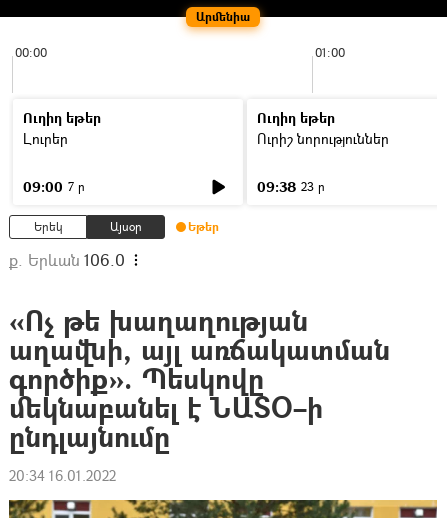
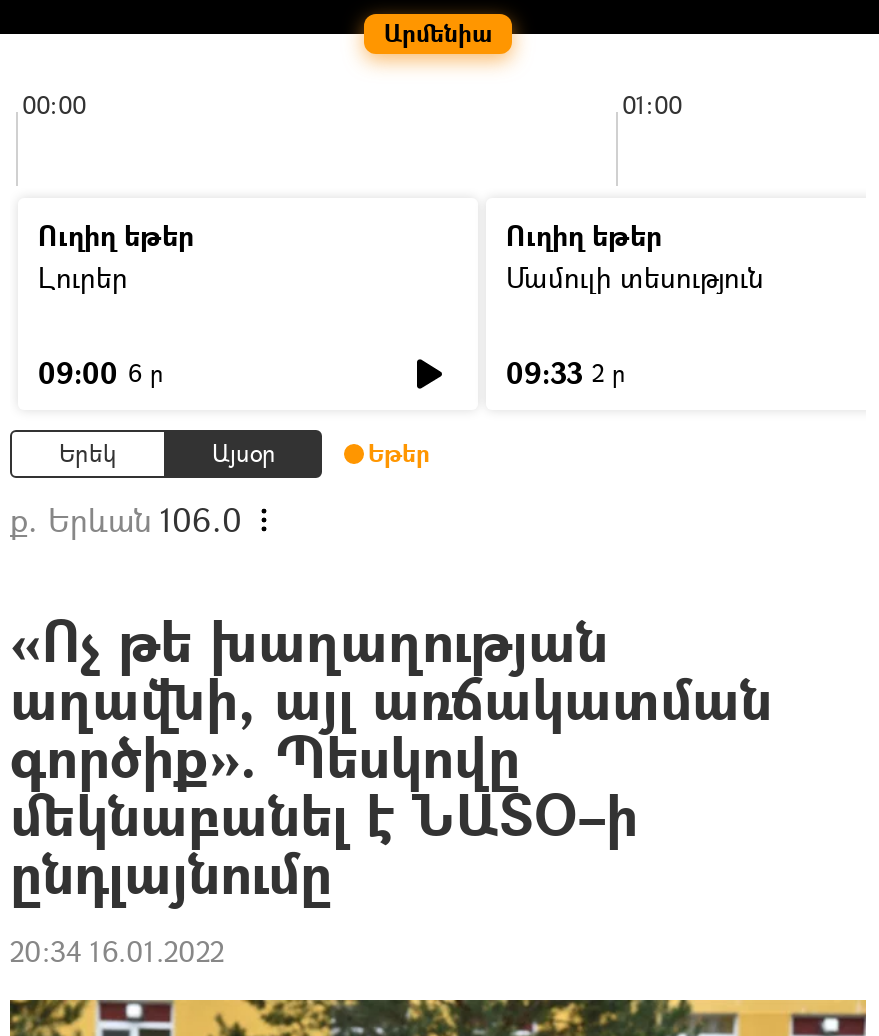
[257,129,389,148] Ուրիշ նորություններ -> [506,258,764,296] Մամուլի տեսություն
[23,177,85,196] 09:00 7 ր -> [38,354,164,392] 09:00 6 ր
[257,177,325,196] 09:38 23 ր -> [506,354,626,392] 09:33 2 ր

